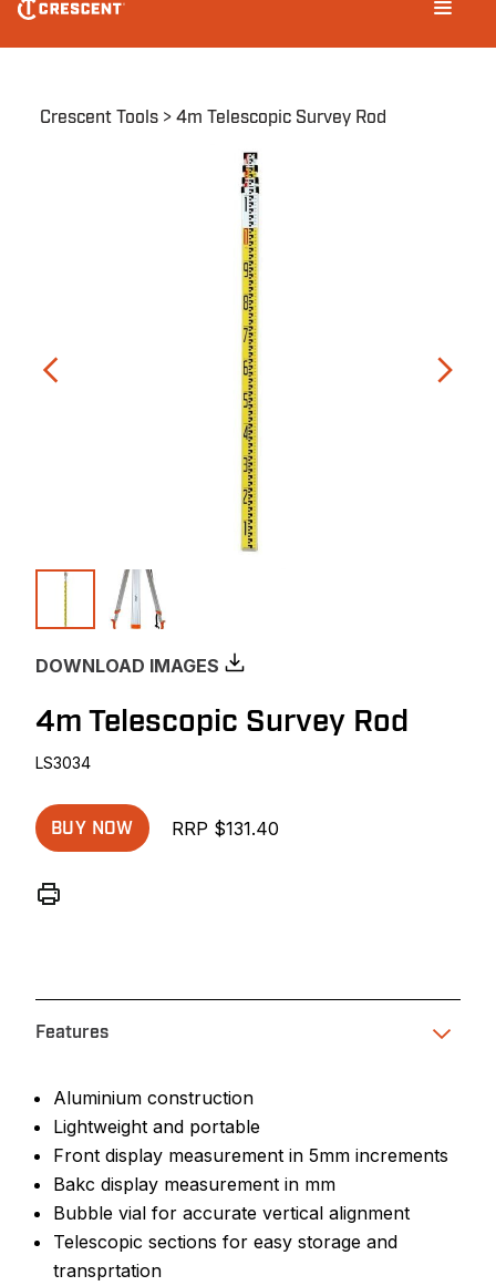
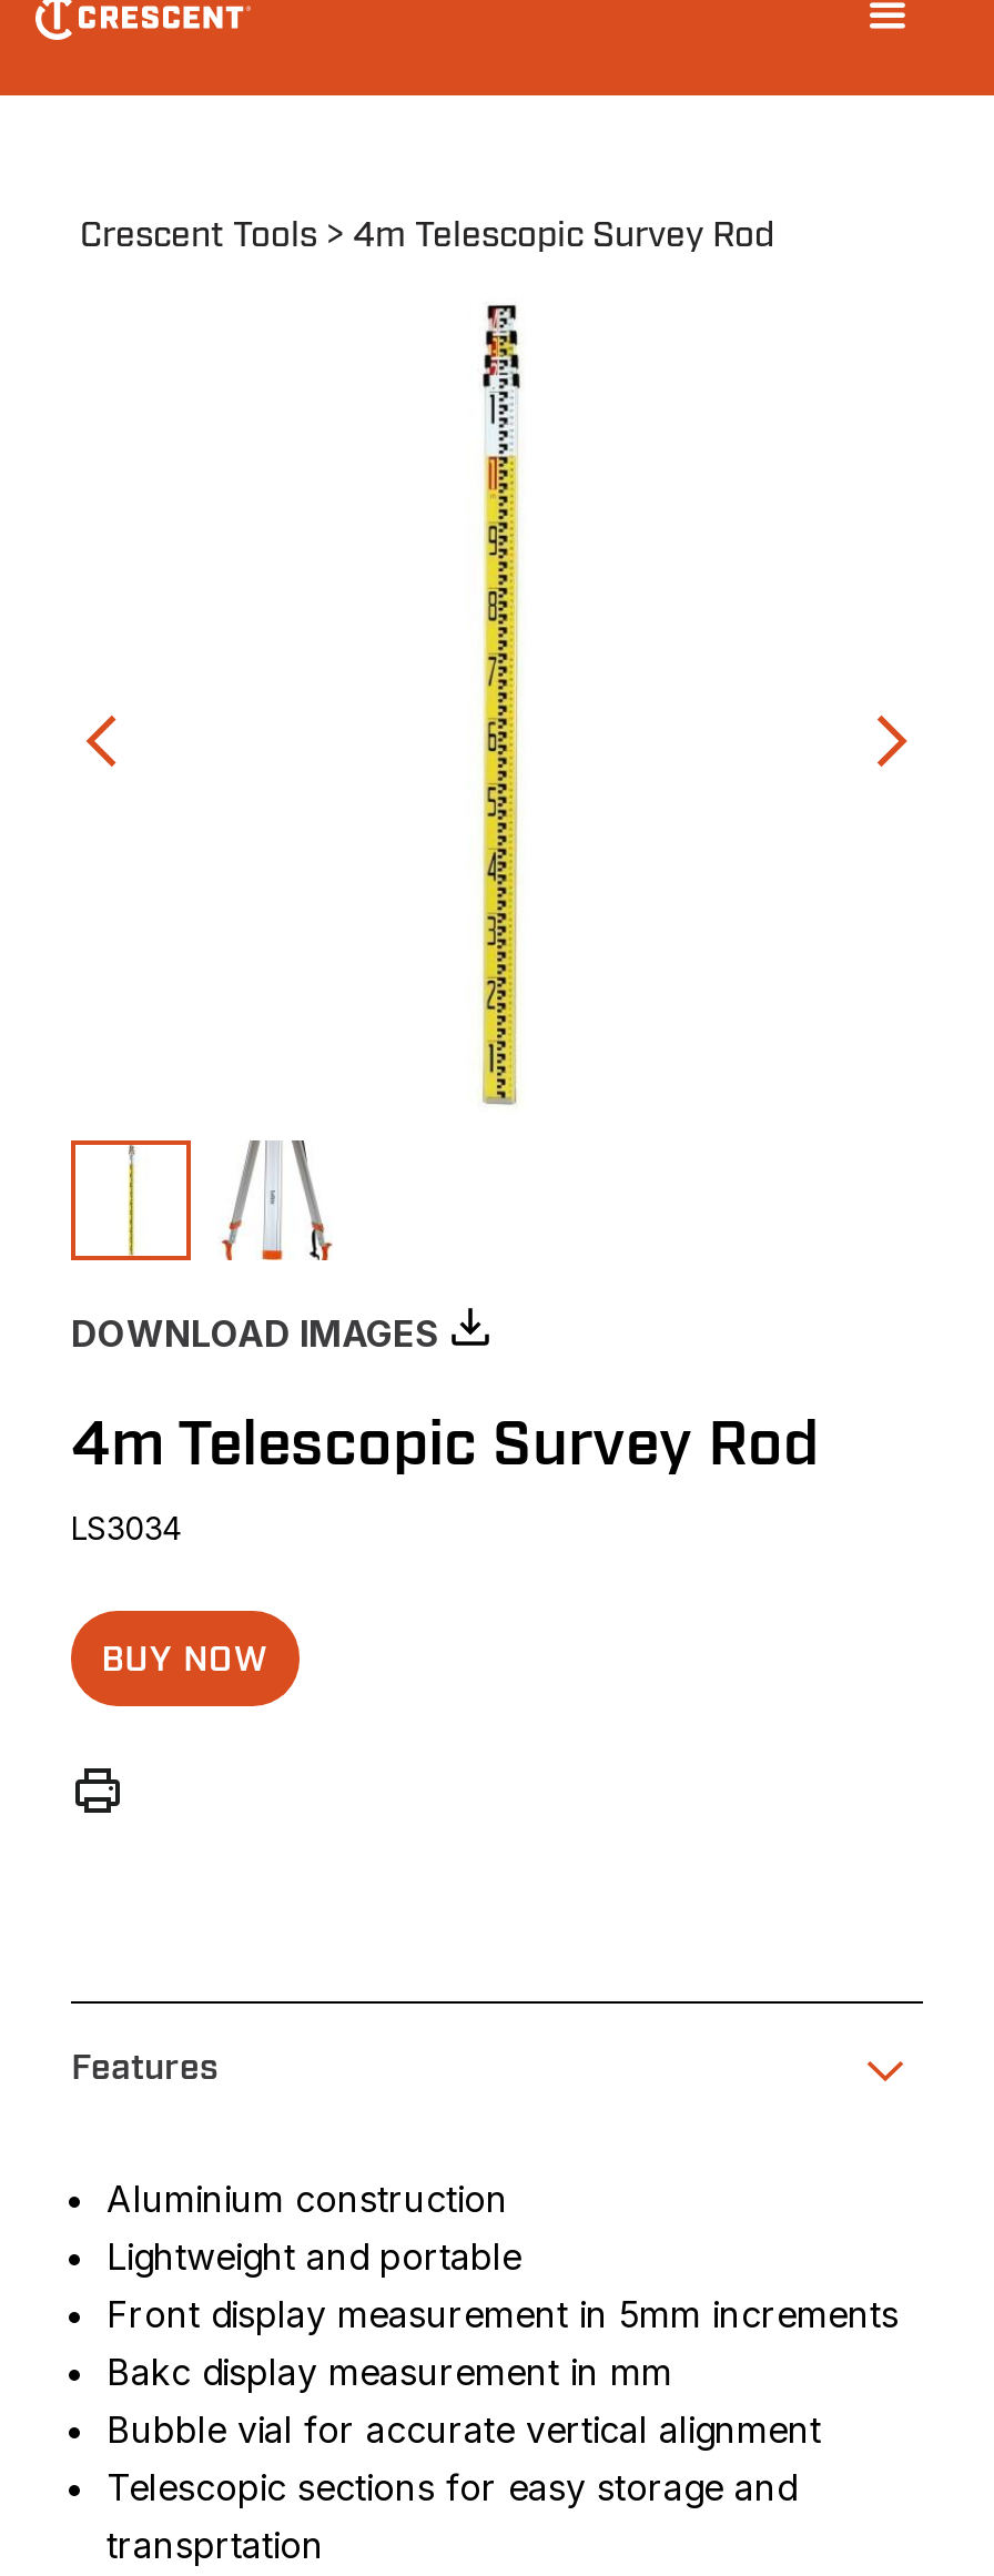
[171,817,279,839] RRP $131.40 -> none

